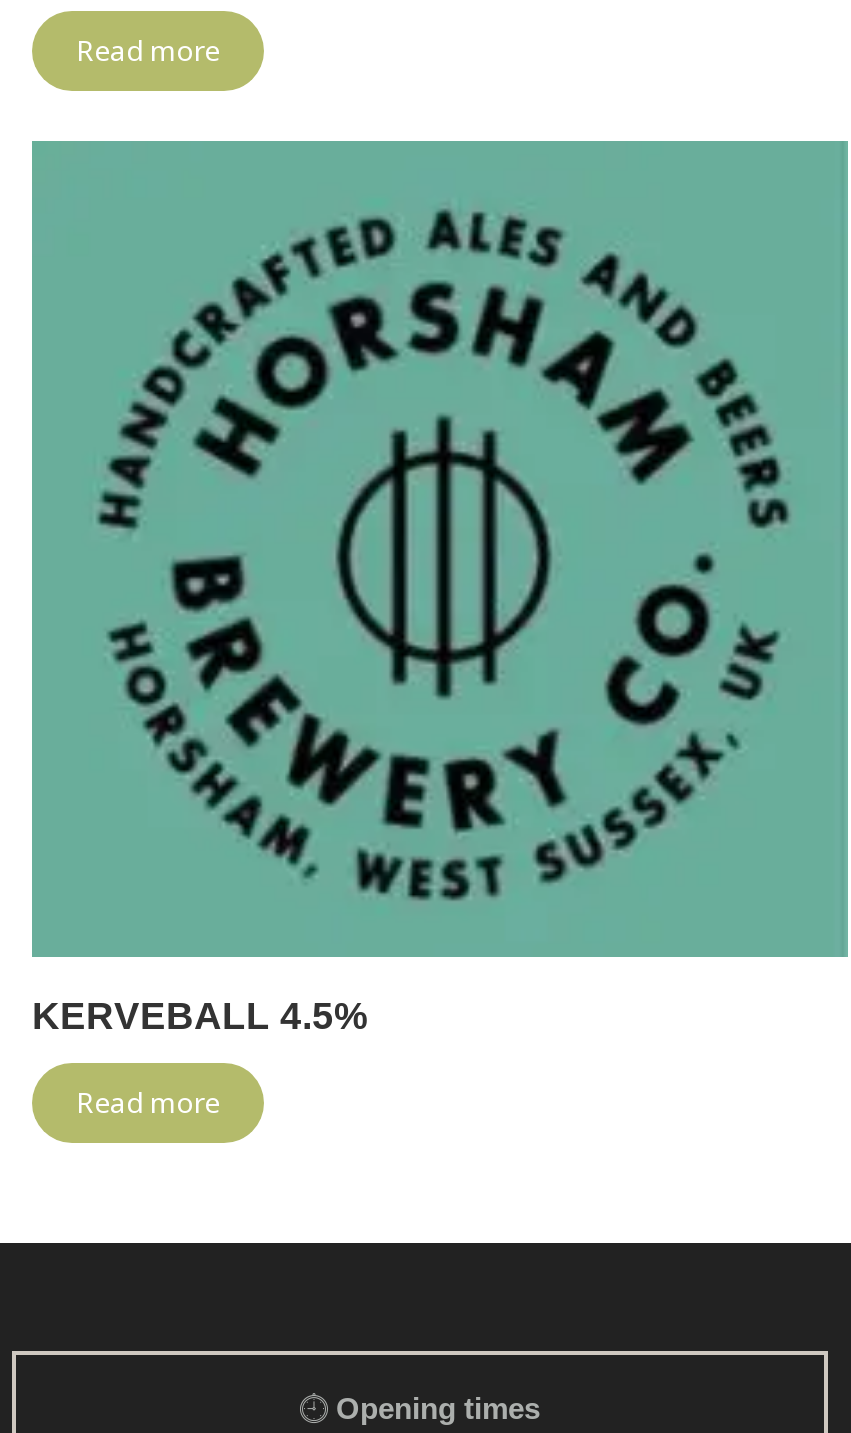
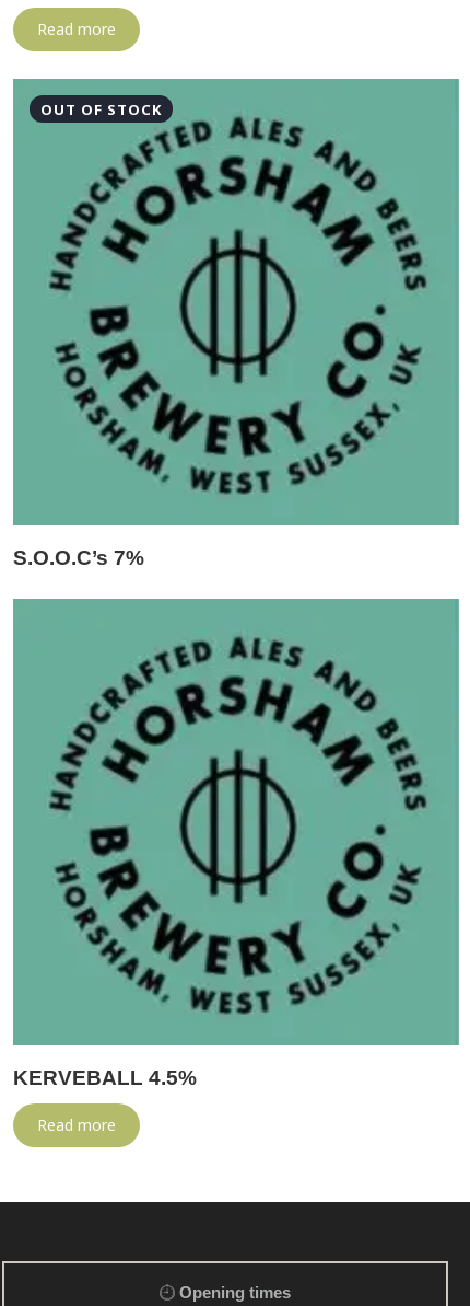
none -> [13,546,144,569] S.O.O.C’s 7%
none -> [40,99,162,119] OUT OF STOCK

